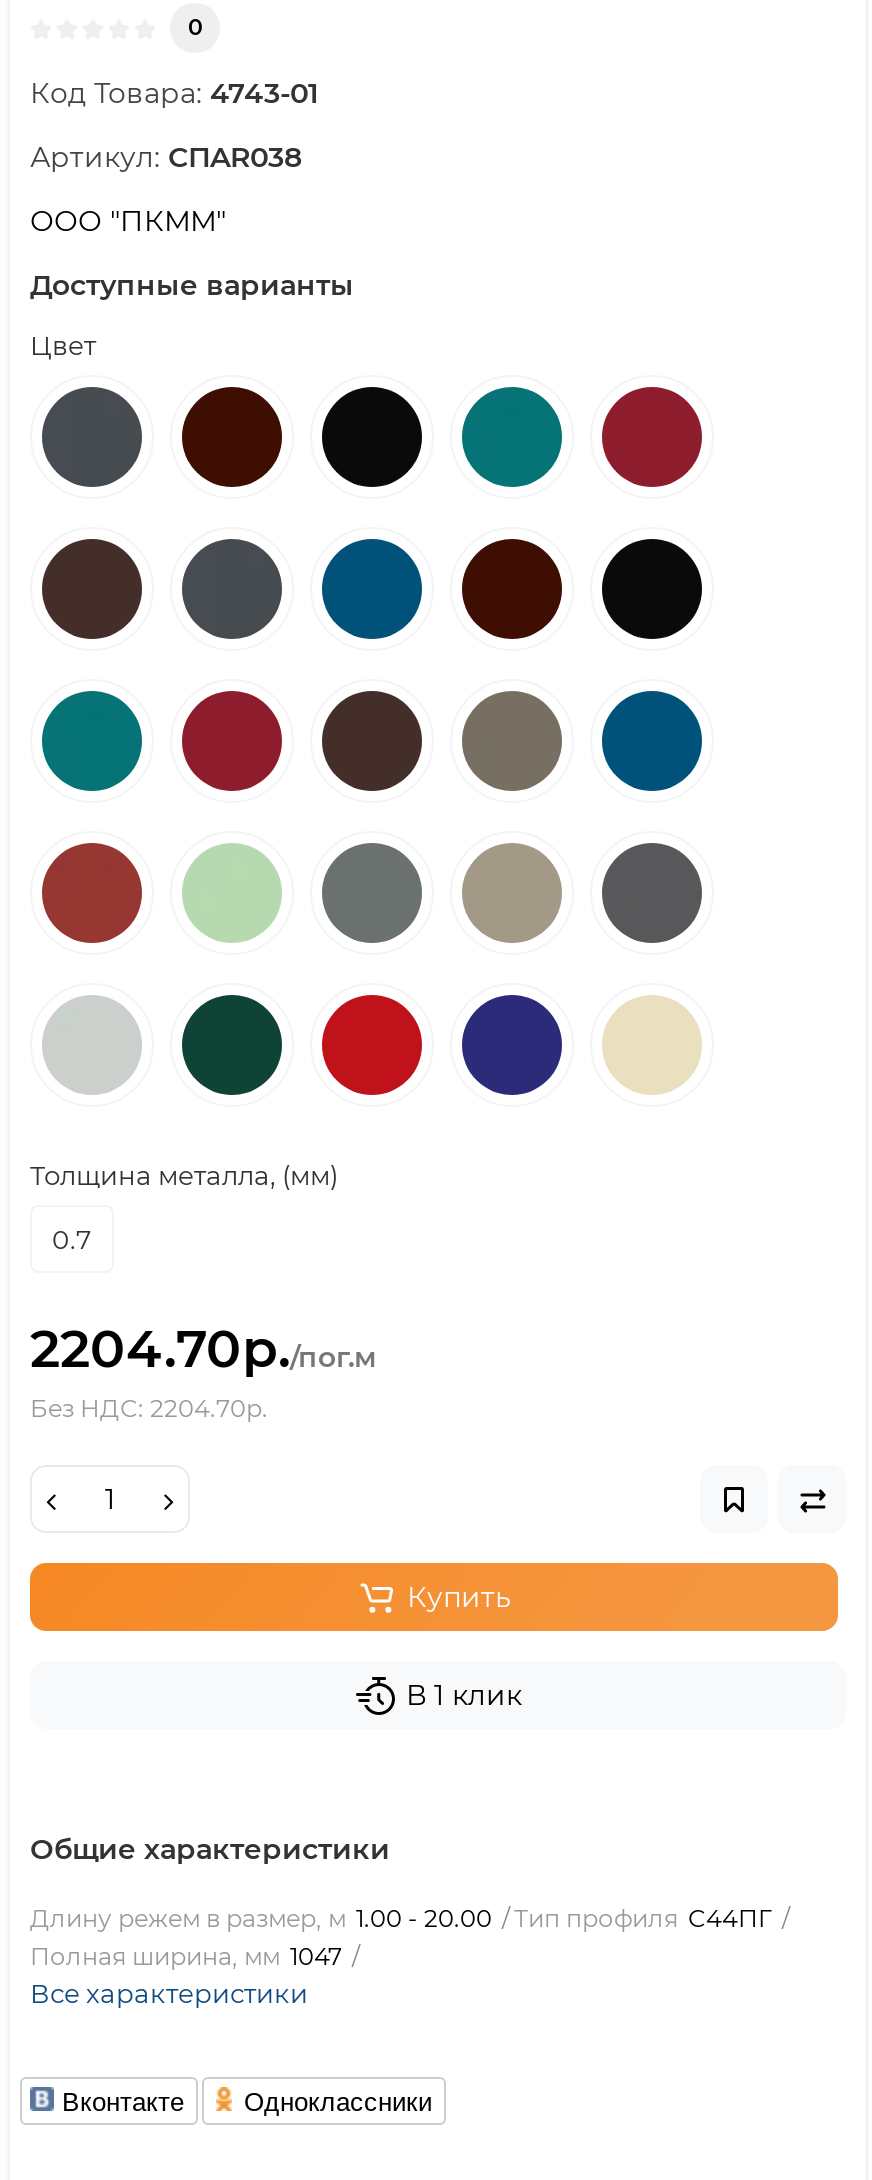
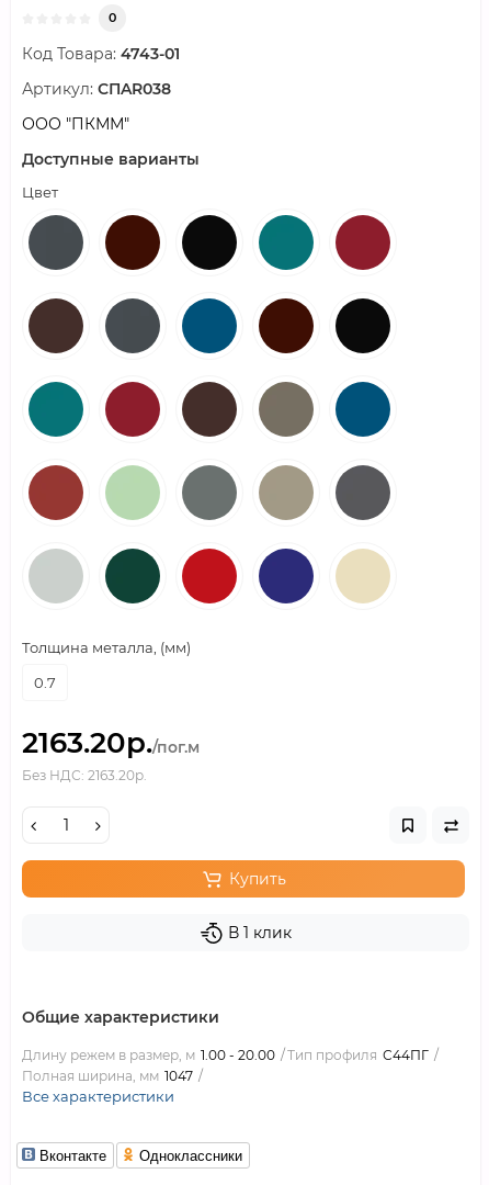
[30,1317,376,1381] 2204.70р./пог.м -> [22,725,200,760] 2163.20р./пог.м
[30,1393,268,1423] Без НДС: 2204.70р. -> [22,767,147,783] Без НДС: 2163.20р.

